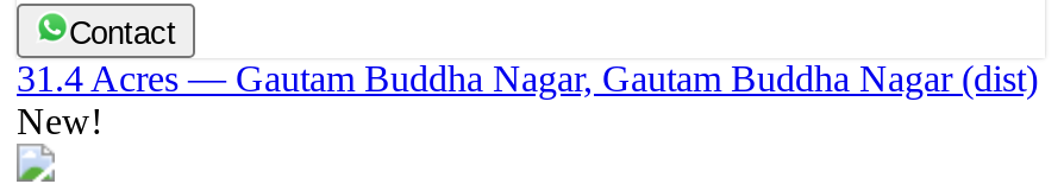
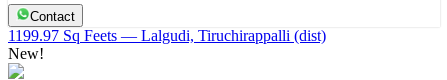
[17,59,1038,99] 31.4 Acres— Gautam Buddha Nagar, Gautam Buddha Nagar (dist) -> [8,27,326,44] 1199.97 Sq Feets— Lalgudi, Tiruchirappalli (dist)

